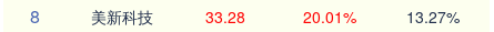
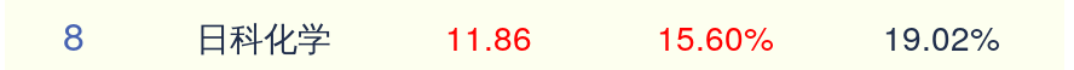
[91,6,460,28] 美新科技 | 33.28 | 20.01% | 13.27% -> [196,12,999,60] 日科化学 | 11.86 | 15.60% | 19.02%

